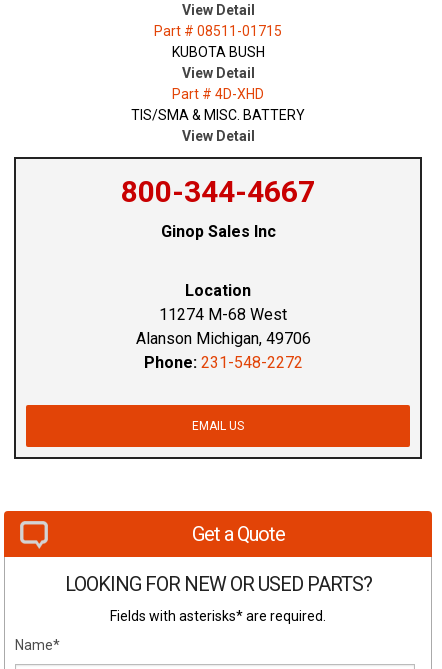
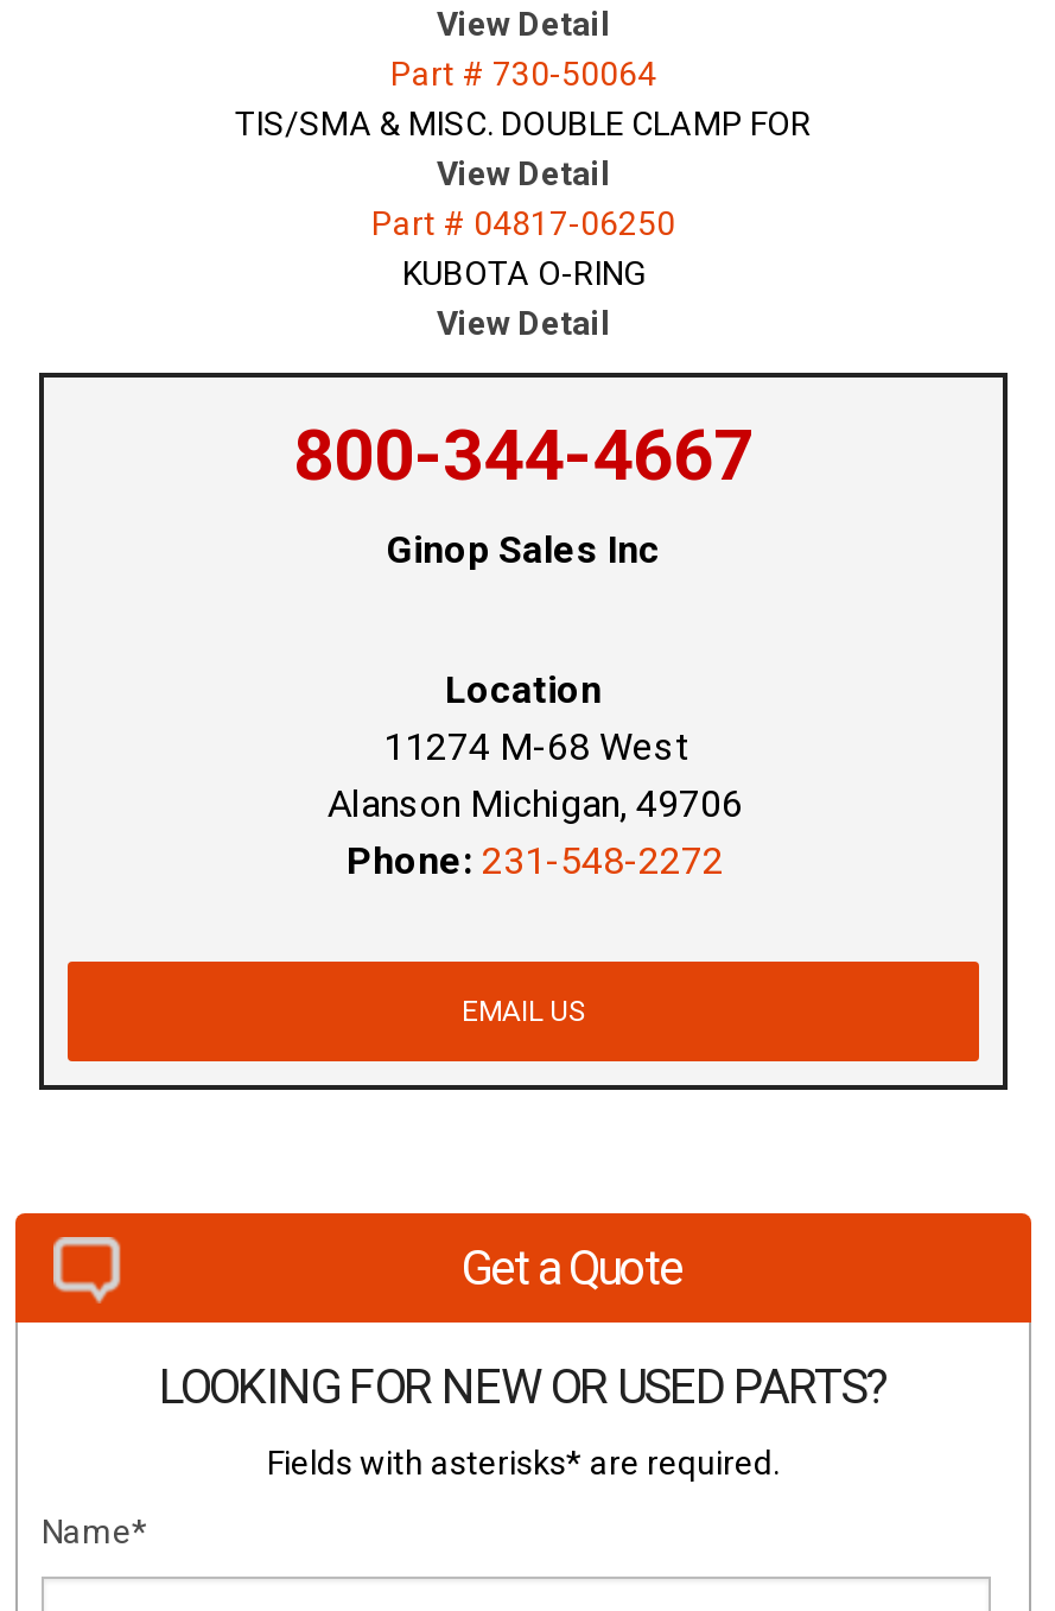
[154,23,282,60] Part # 08511-01715 | KUBOTA BUSH -> [235,56,812,143] Part # 730-50064 | TIS/SMA & MISC. DOUBLE CLAMP FOR
[131,86,305,123] Part # 4D-XHD | TIS/SMA & MISC. BATTERY -> [371,205,675,293] Part # 04817-06250 | KUBOTA O-RING

